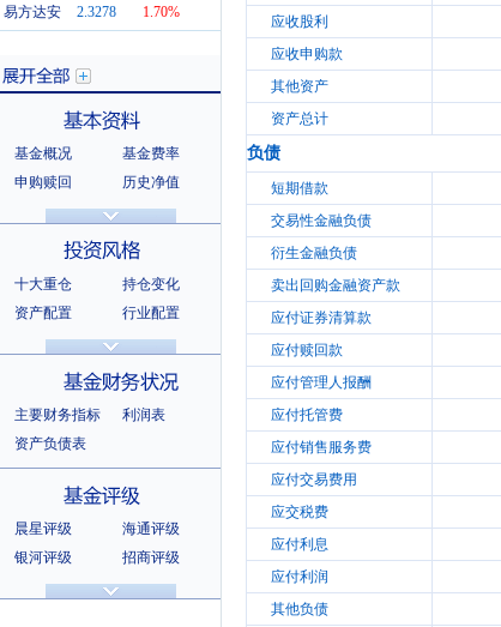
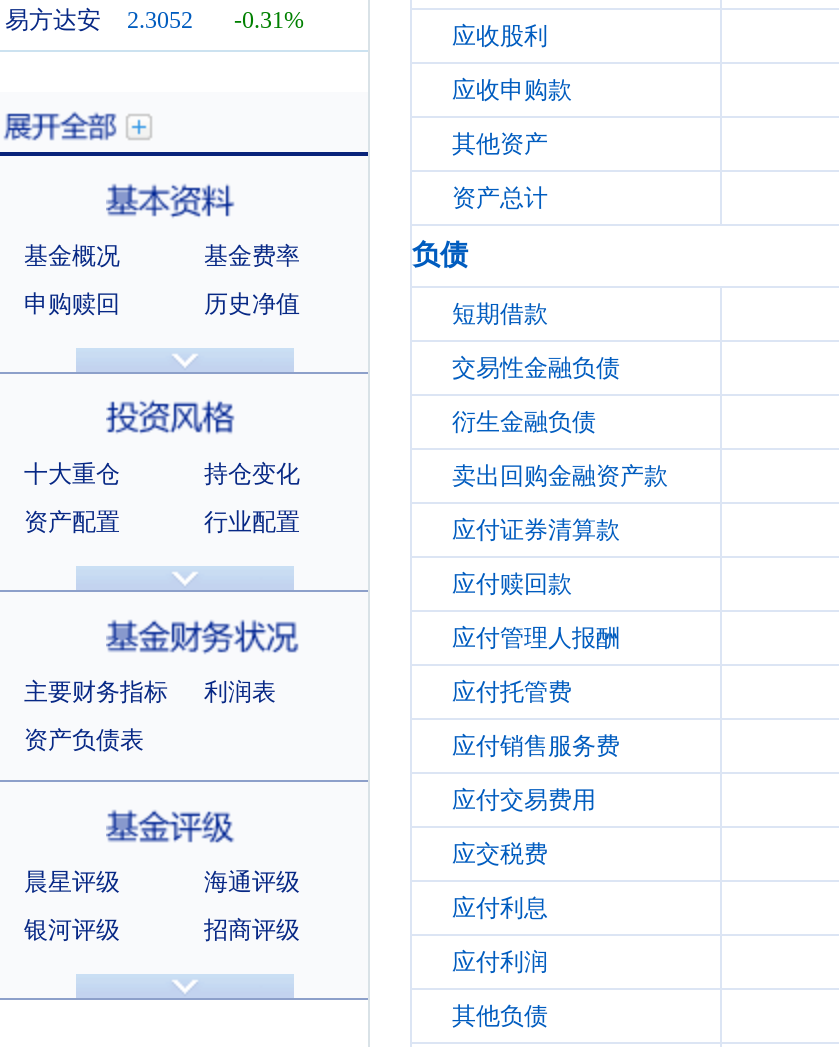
[76,4,116,20] 2.3278 -> [127,6,193,34] 2.3052
[143,4,180,20] 1.70% -> [234,6,304,34] -0.31%

